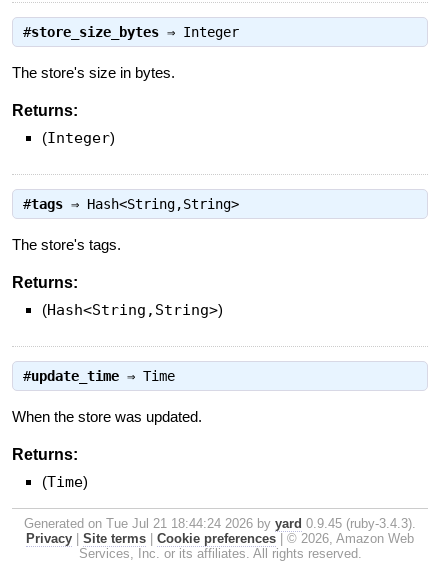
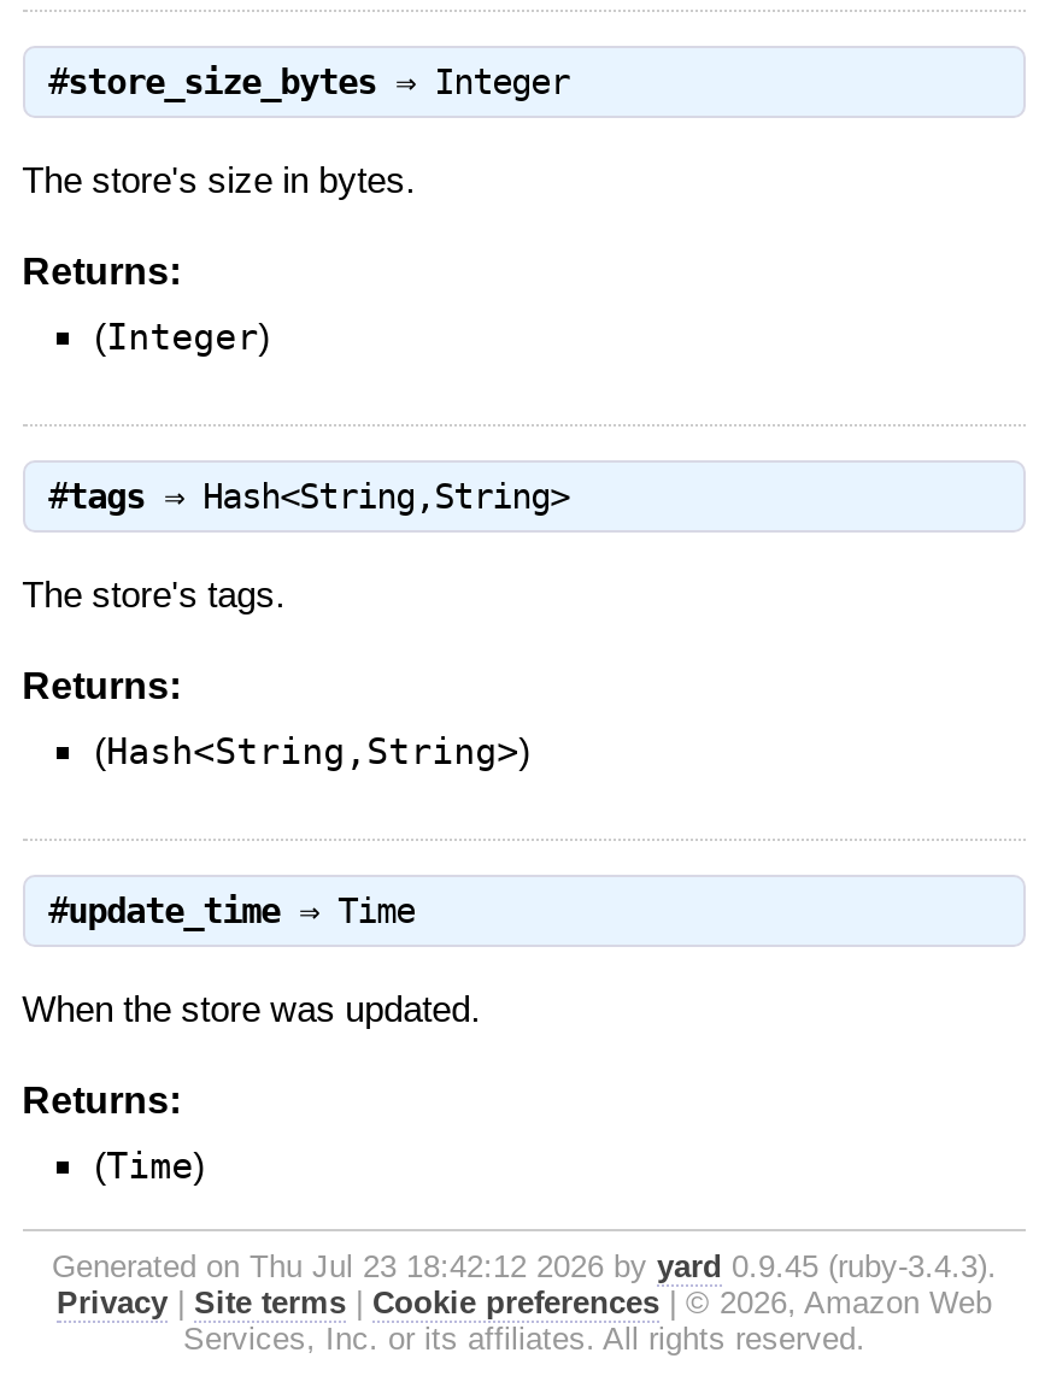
[24,516,416,531] Generated on Tue Jul 21 18:44:24 2026 by yard 0.9.45 (ruby-3.4.3). -> [52,1249,997,1285] Generated on Thu Jul 23 18:42:12 2026 by yard 0.9.45 (ruby-3.4.3).

